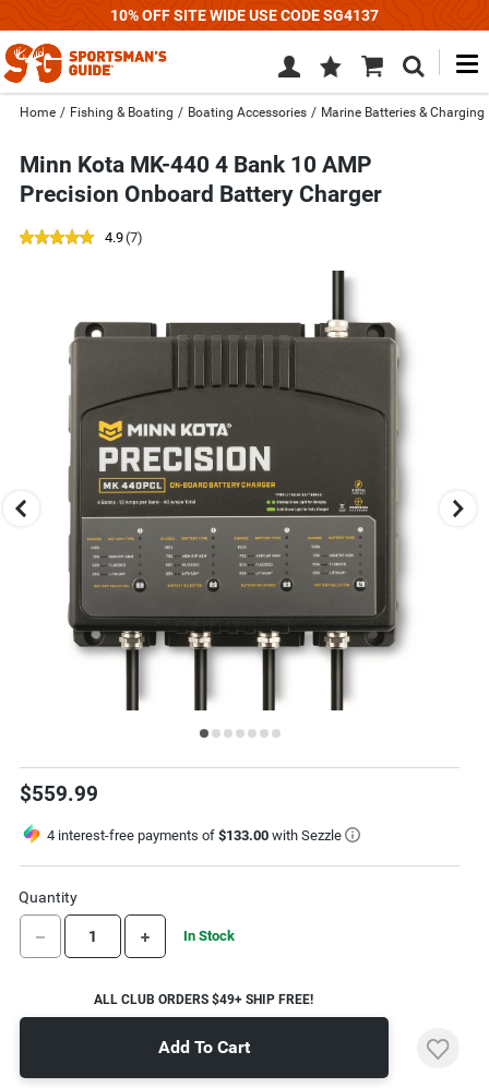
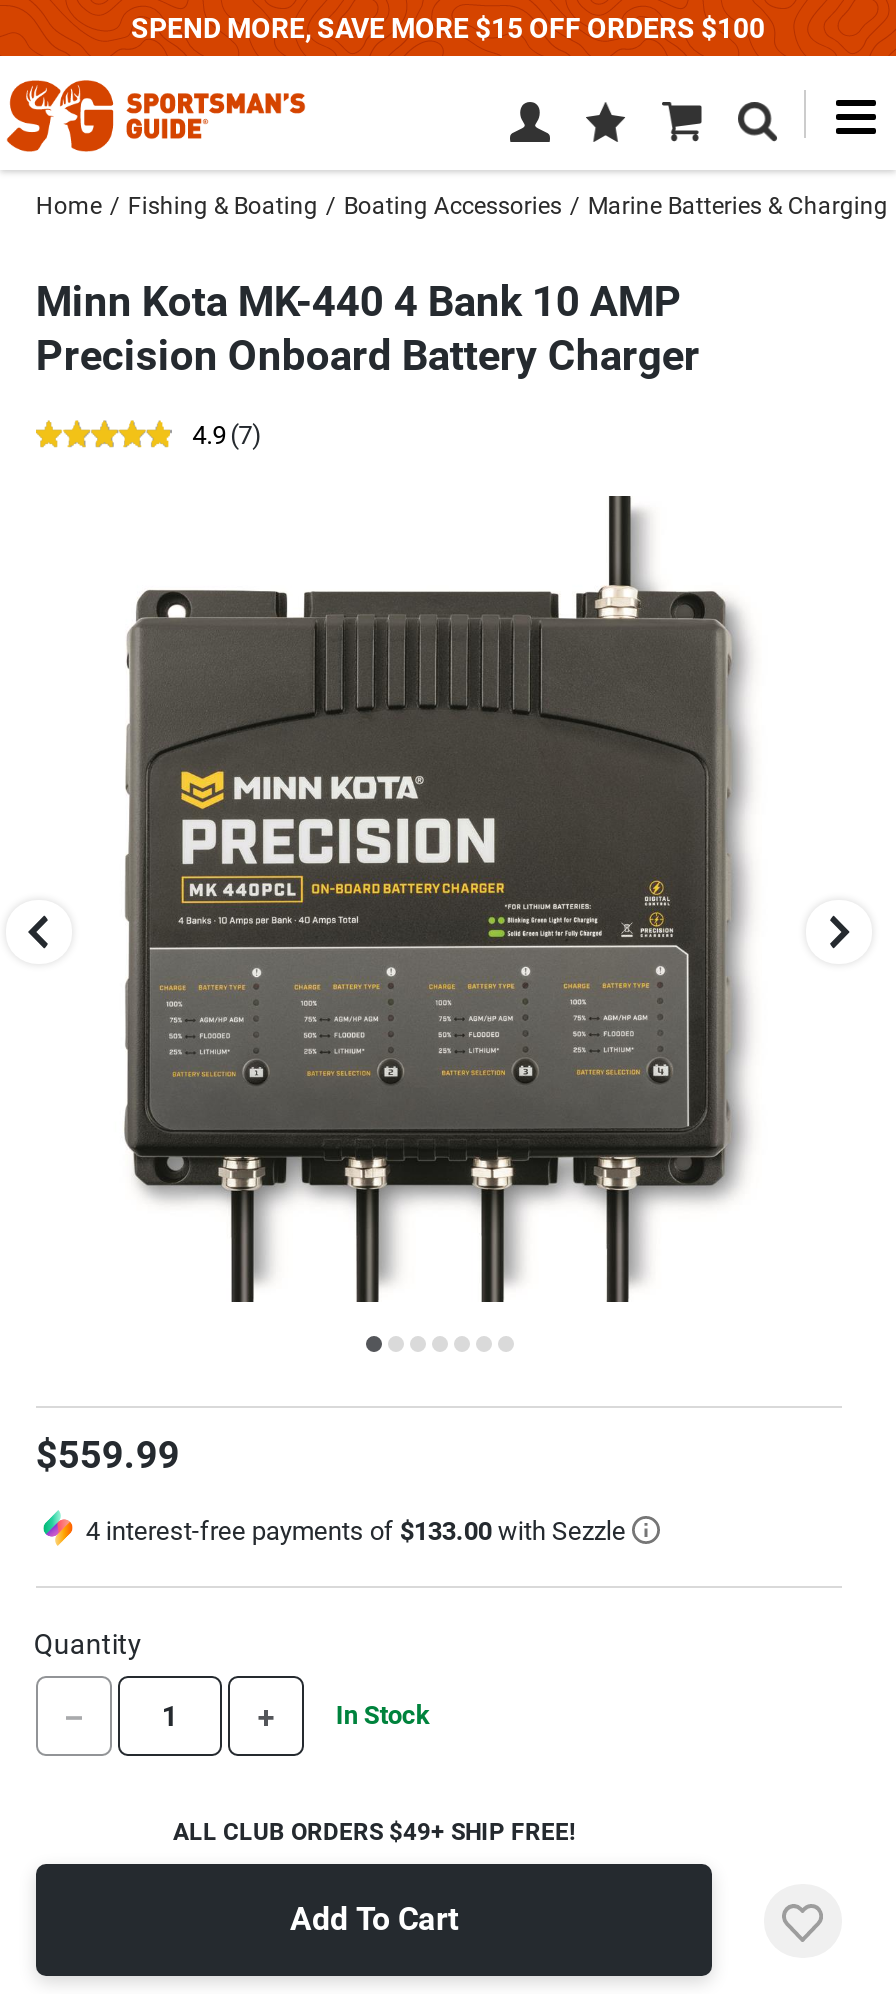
[110,7,379,24] 10% OFF SITE WIDE USE CODE SG4137 -> [131,12,765,44] SPEND MORE, SAVE MORE $15 OFF ORDERS $100

